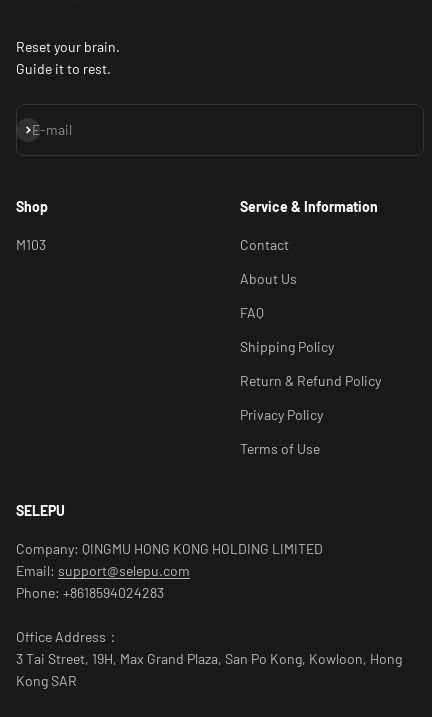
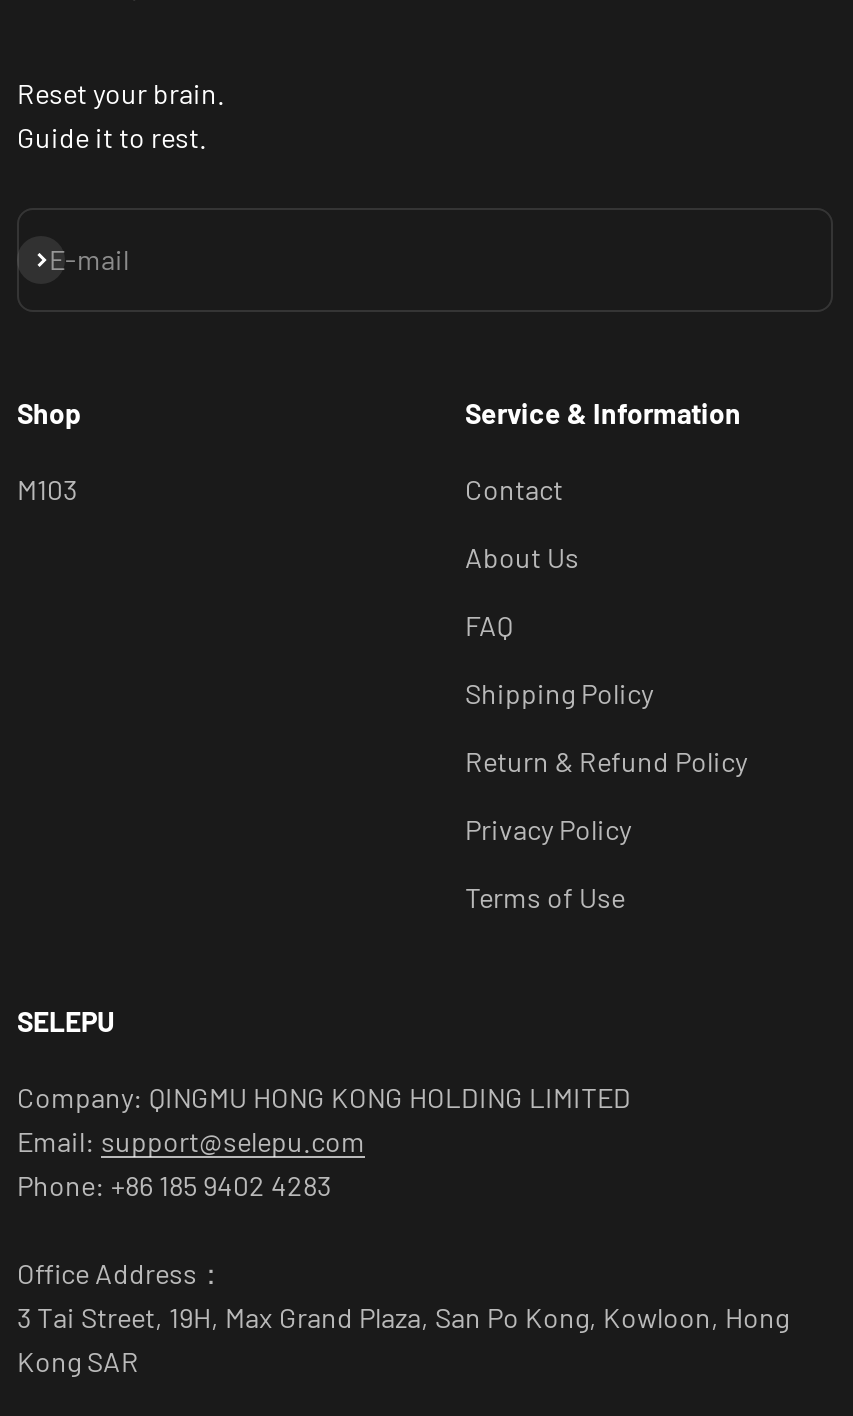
[16,584,164,601] Phone: +8618594024283 -> [17,1168,331,1202] Phone: +86 185 9402 4283

